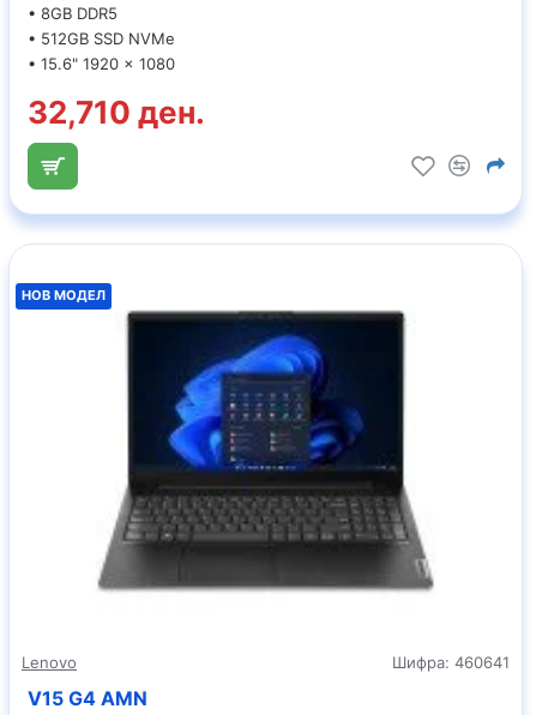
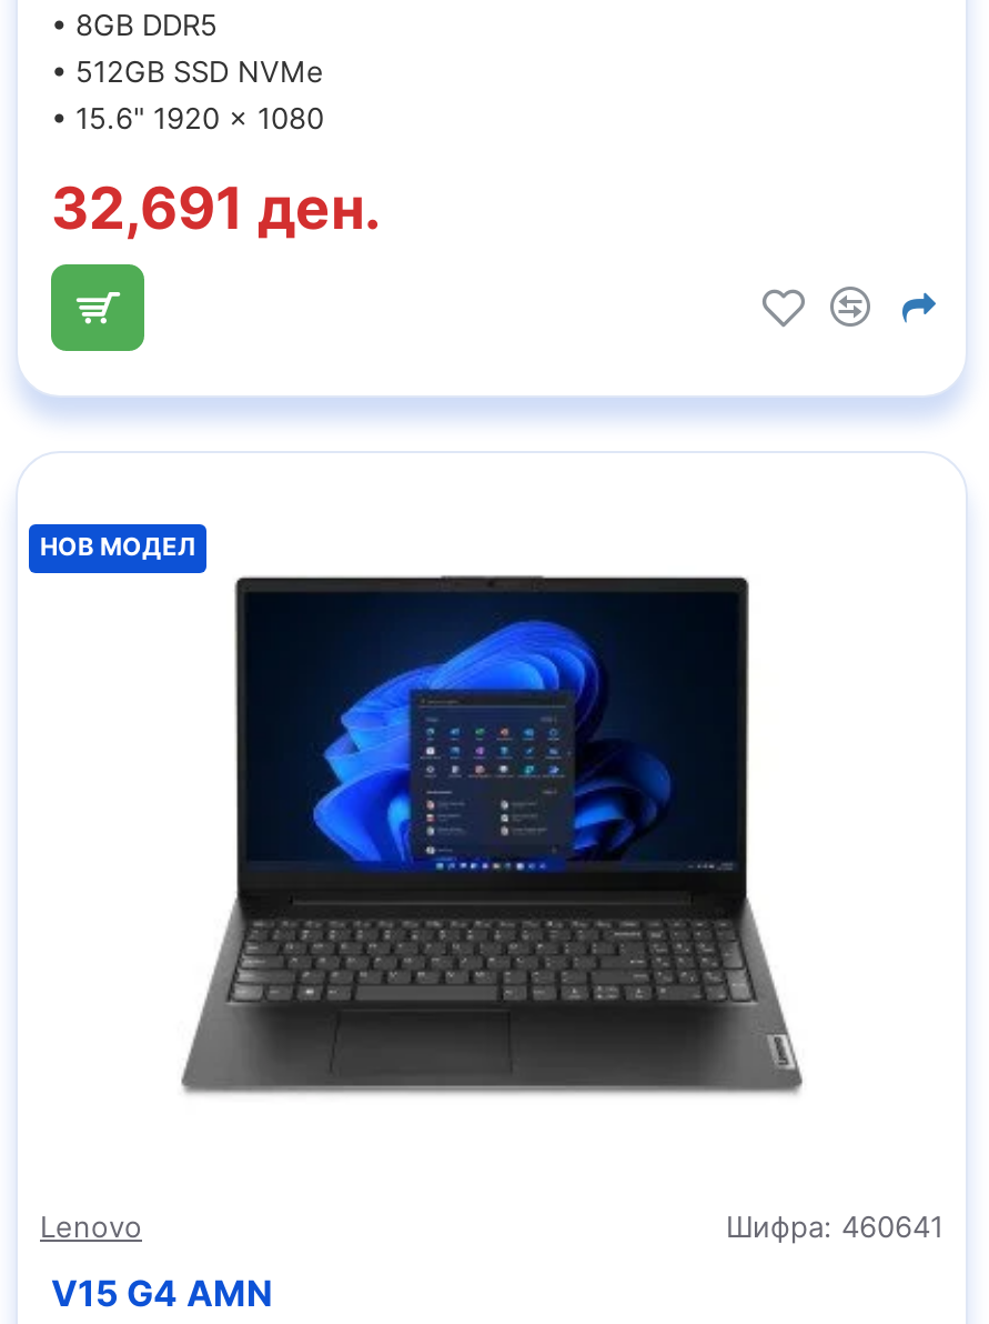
[28,94,205,131] 32,710 ден. -> [51,173,382,242] 32,691 ден.

